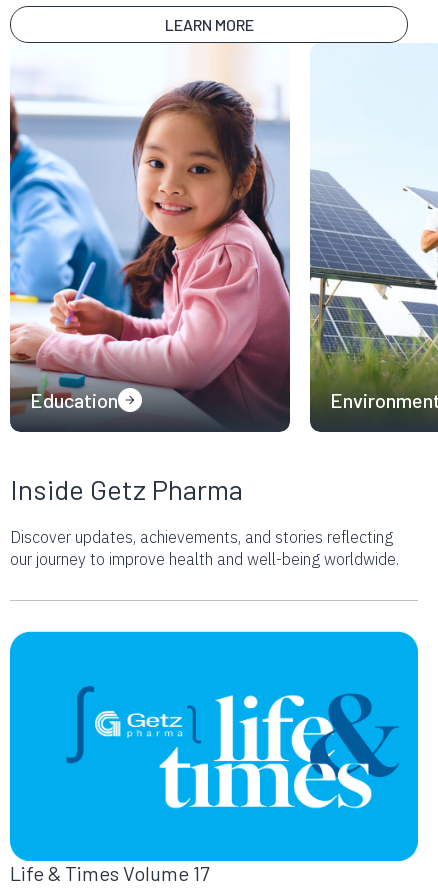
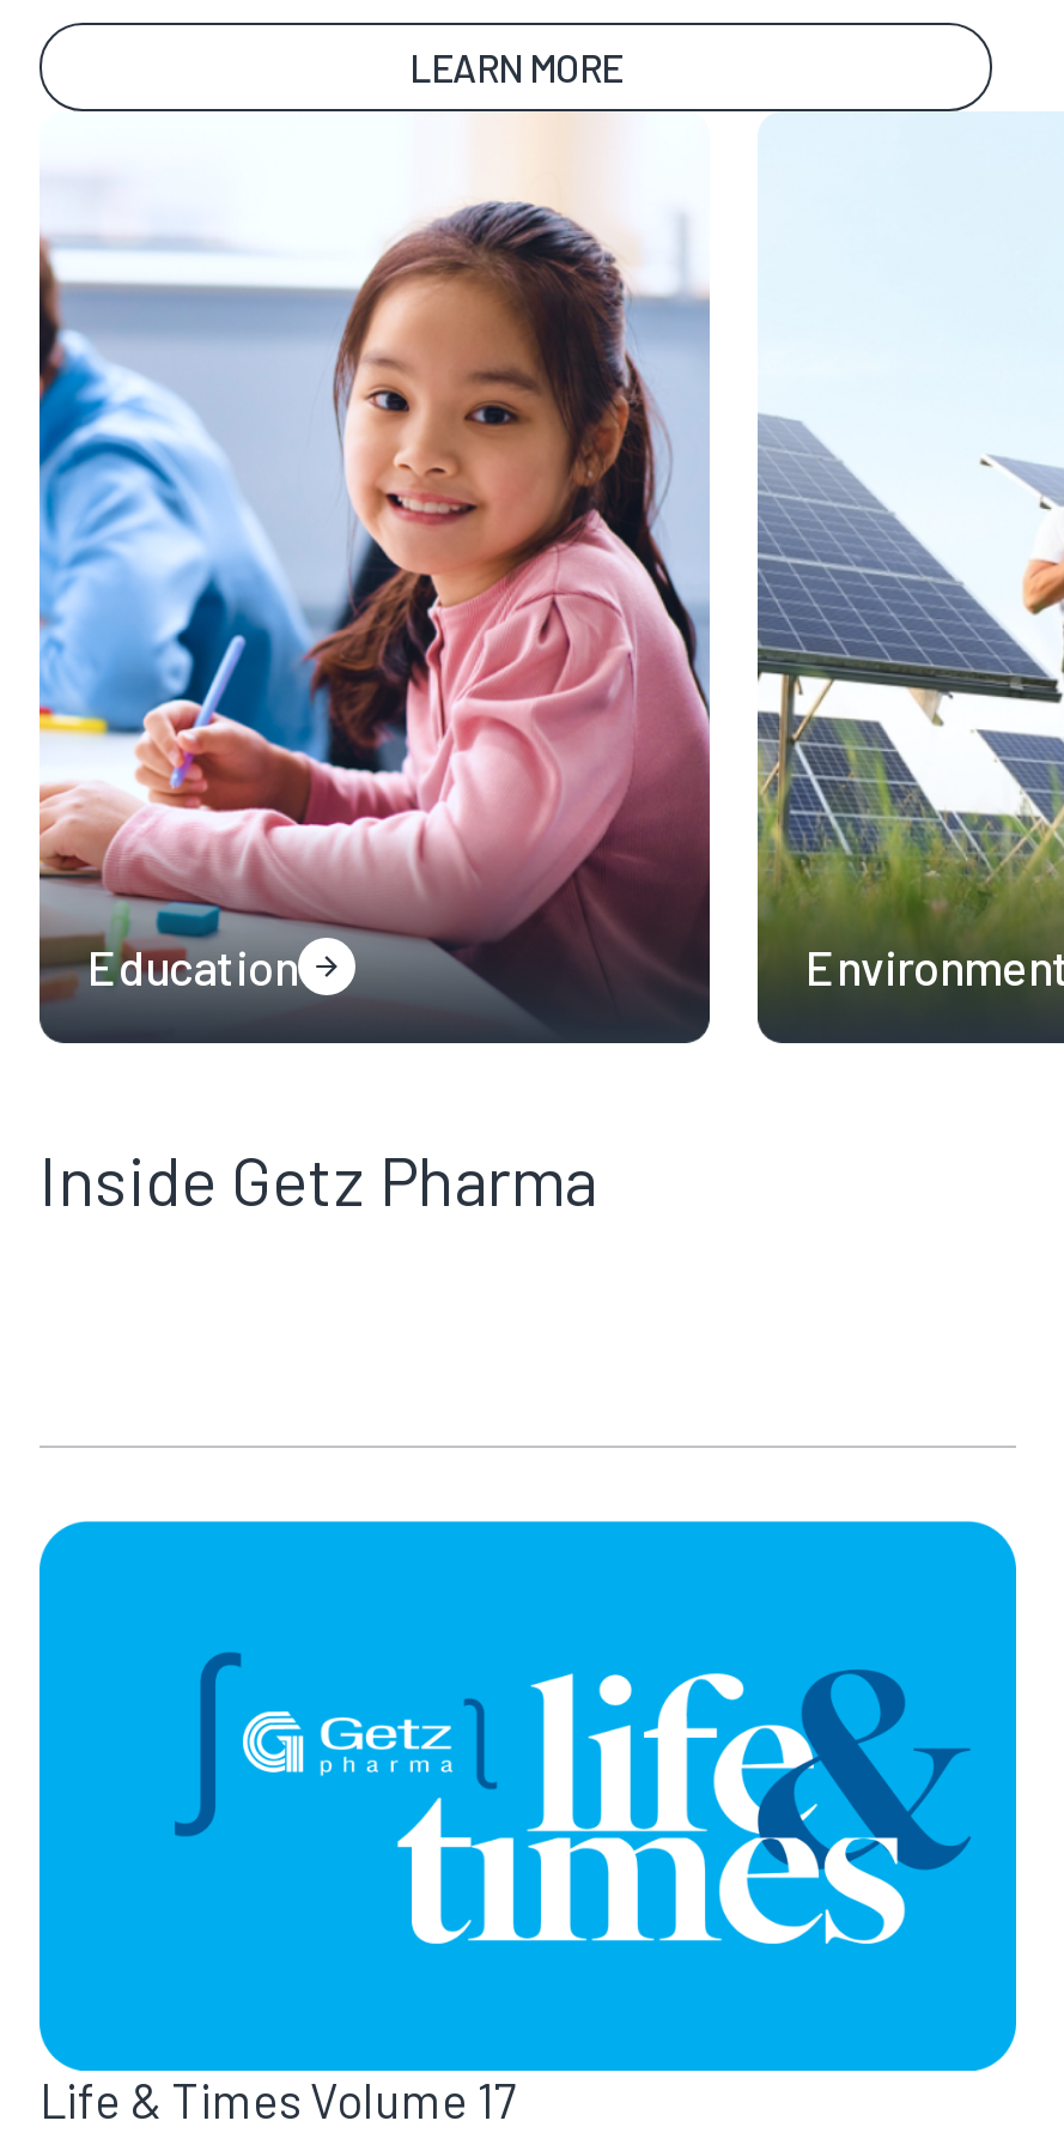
[10,527,399,569] Discover updates, achievements, and stories reflecting | our journey to improve health and well-being worldwide. -> none

